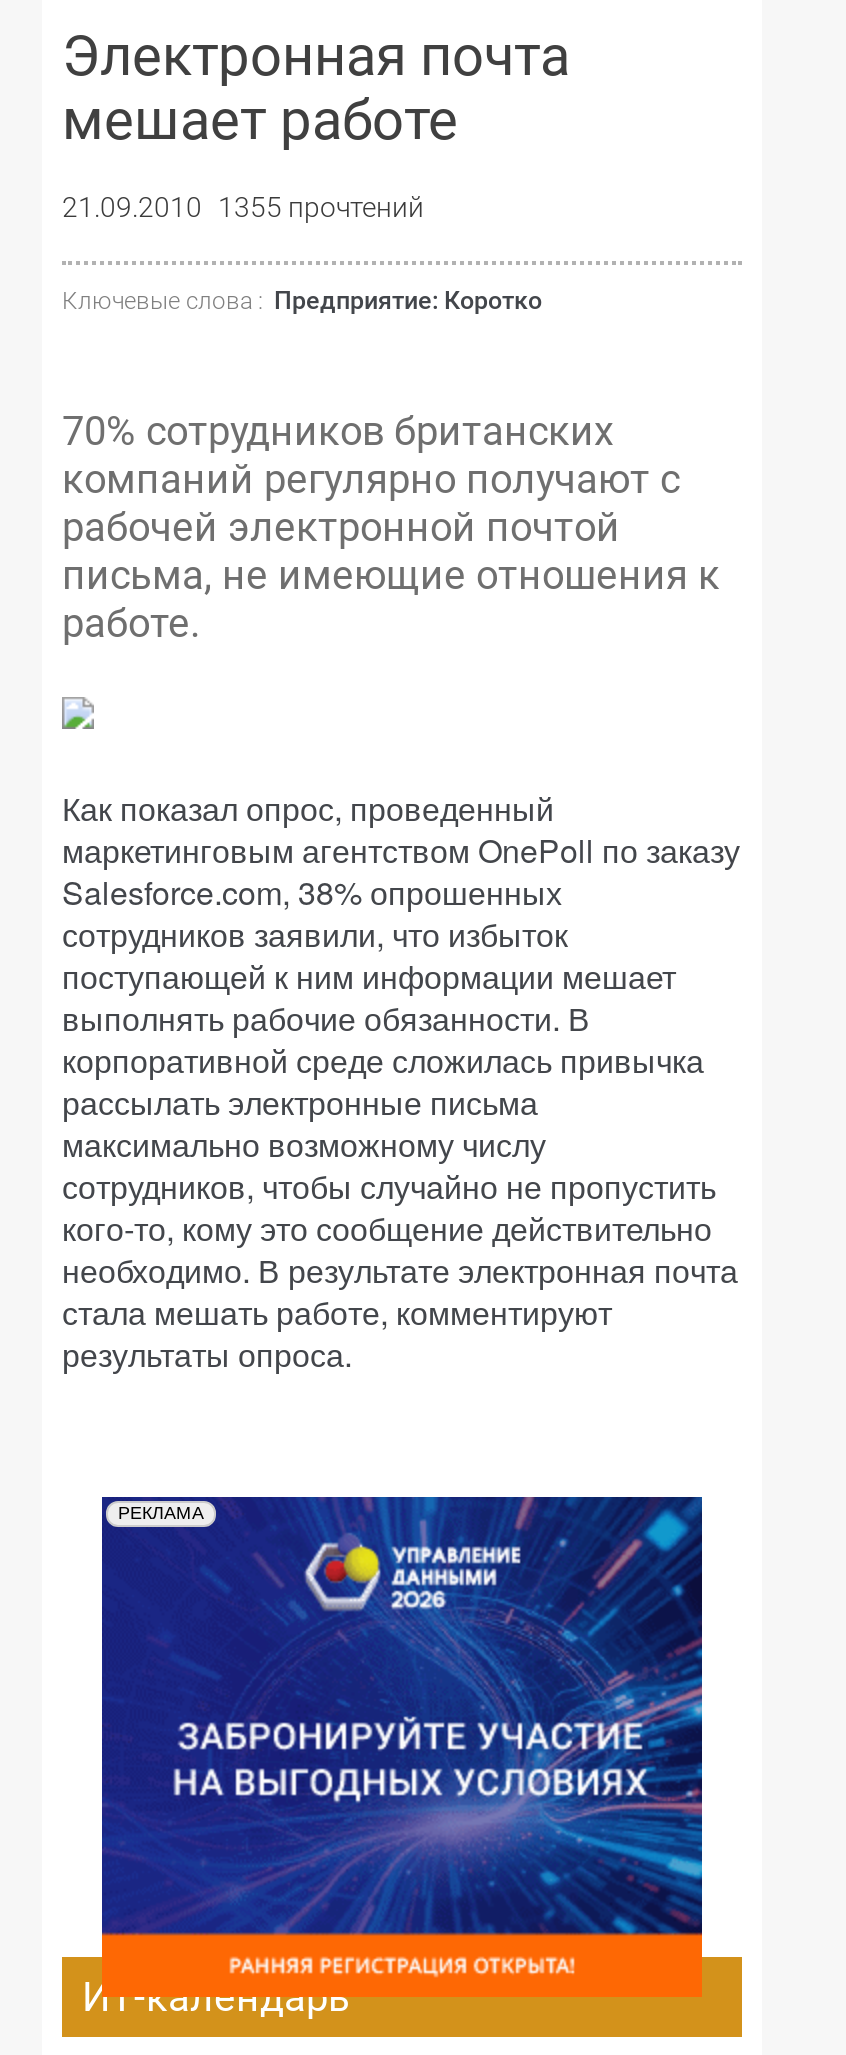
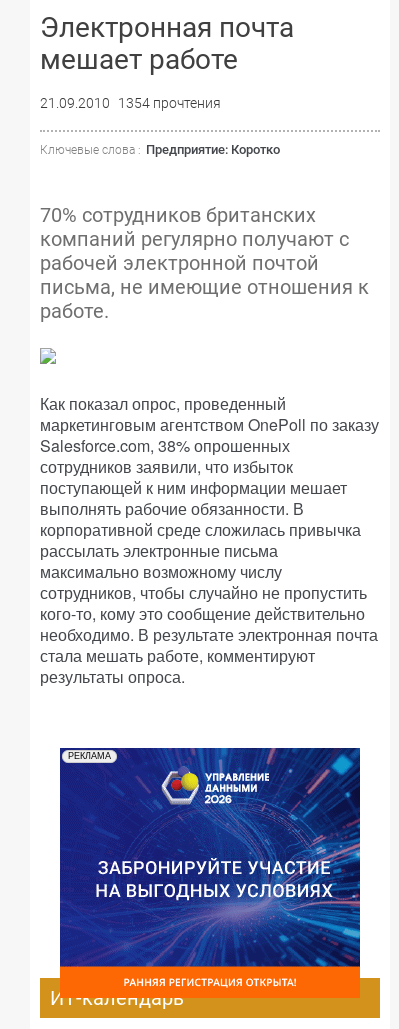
[62,191,424,223] 21.09.2010 1355 прочтений -> [40,95,221,111] 21.09.2010 1354 прочтения

